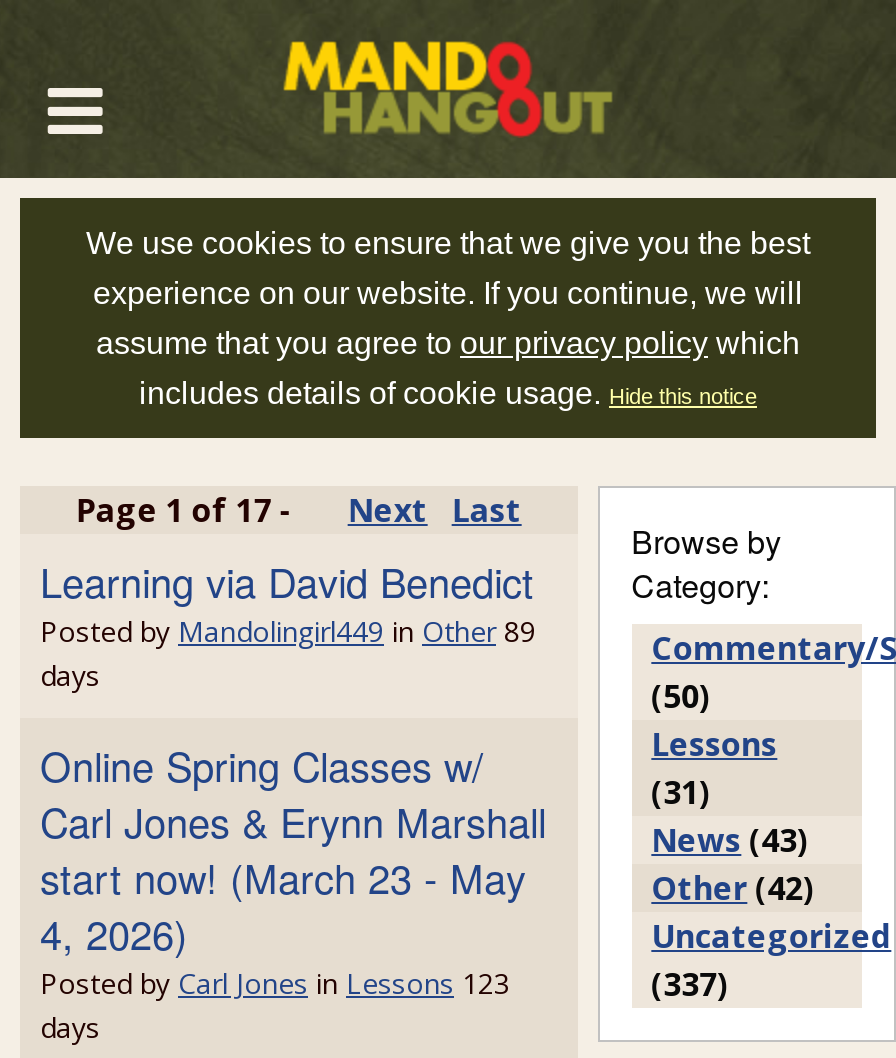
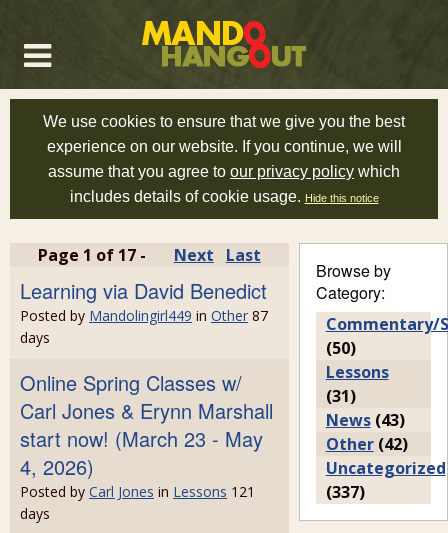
[40,612,536,650] Posted by Mandolingirl449 in Other 89 -> [20,306,268,325] Posted by Mandolingirl449 in Other 87
[40,964,510,1002] Posted by Carl Jones in Lessons 123 -> [20,482,255,501] Posted by Carl Jones in Lessons 121

